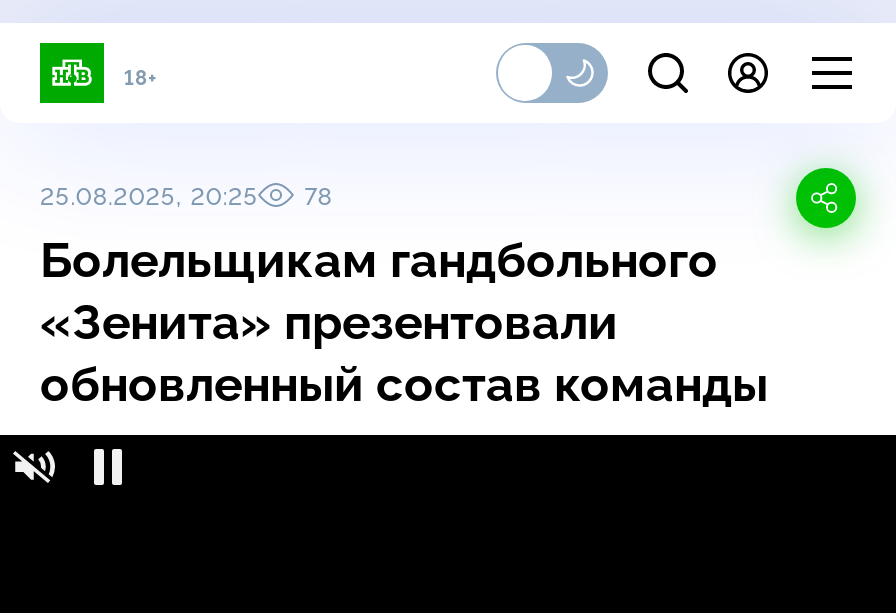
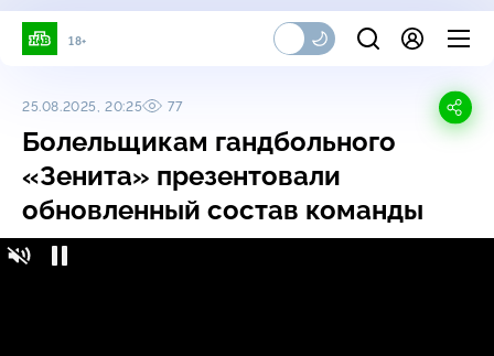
[40,183,333,211] 25.08.2025, 20:25 78 -> [22,99,182,115] 25.08.2025, 20:25 77

